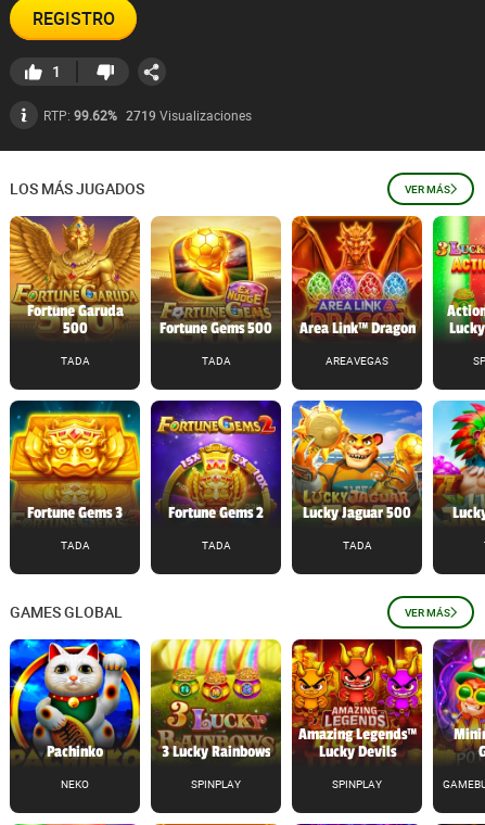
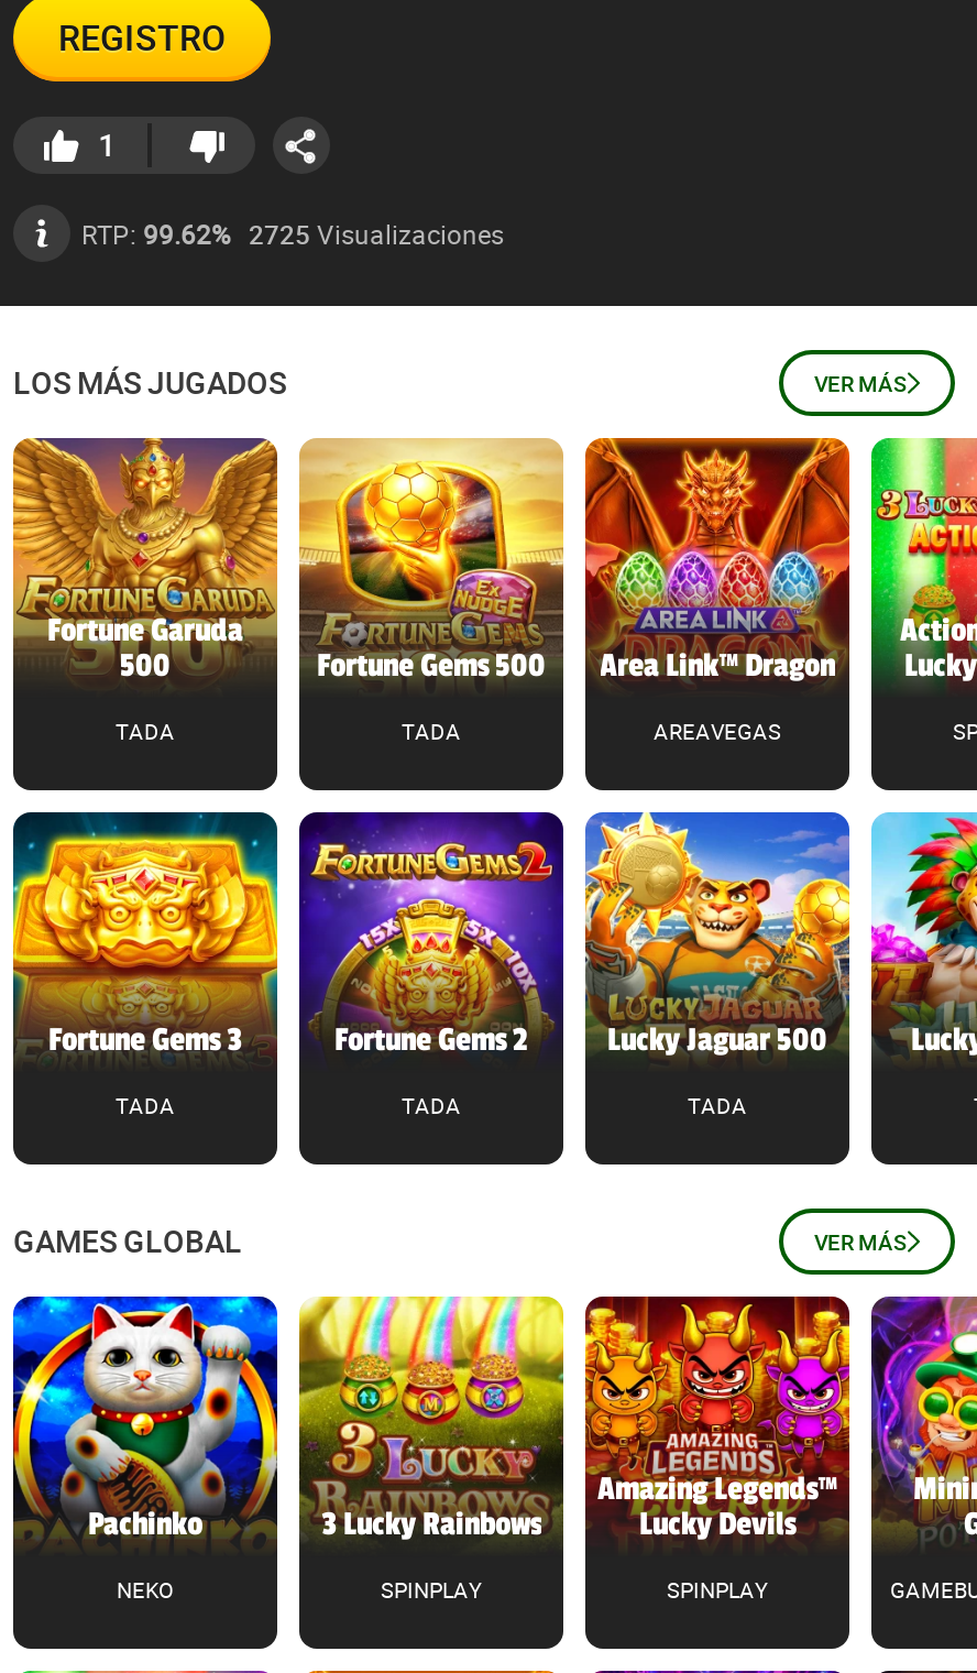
[43,106,252,124] RTP: 99.62% 2719 Visualizaciones -> [81,215,504,251] RTP: 99.62% 2725 Visualizaciones

